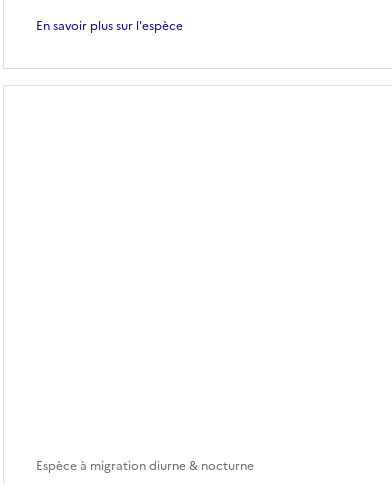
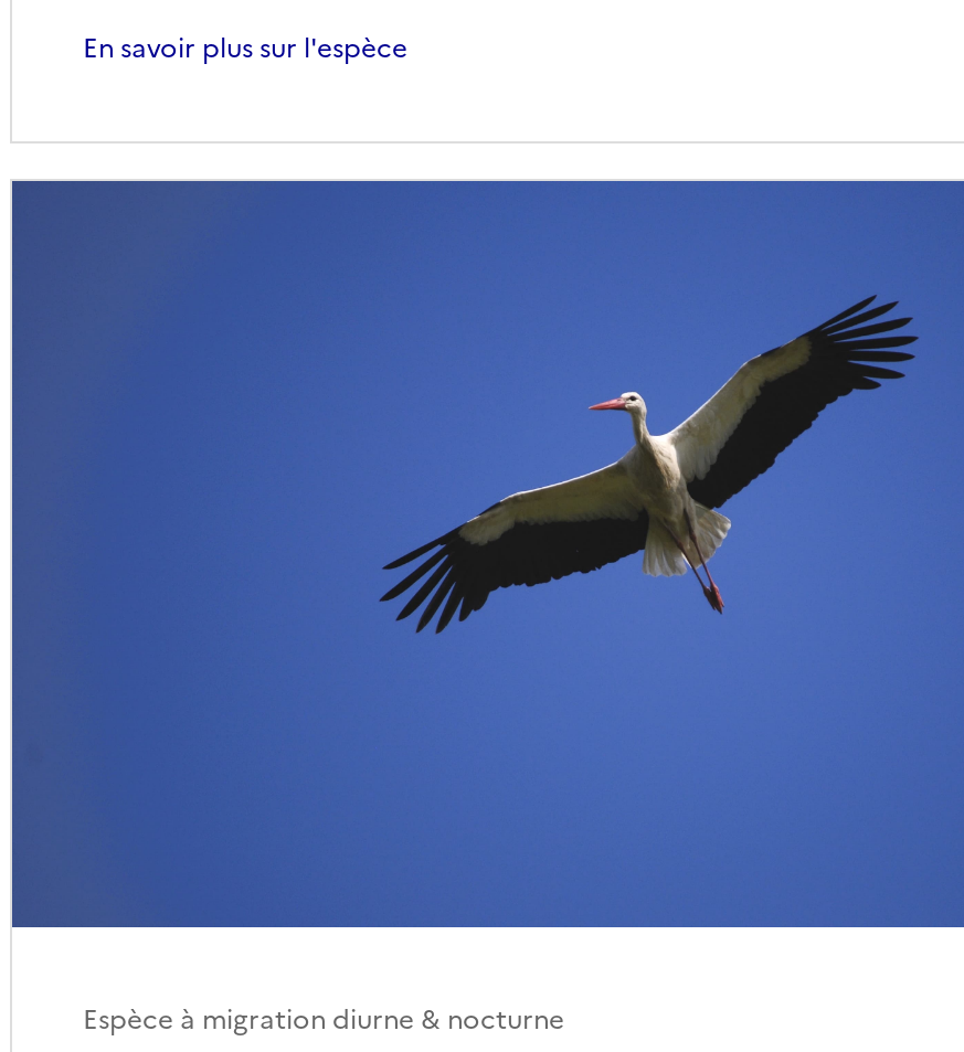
none -> [10,179,957,929] [image]

